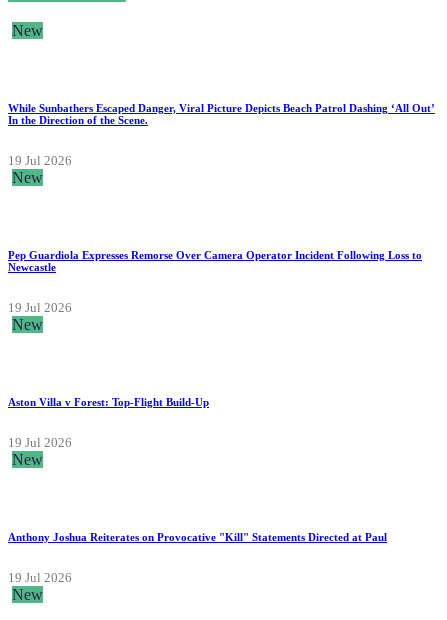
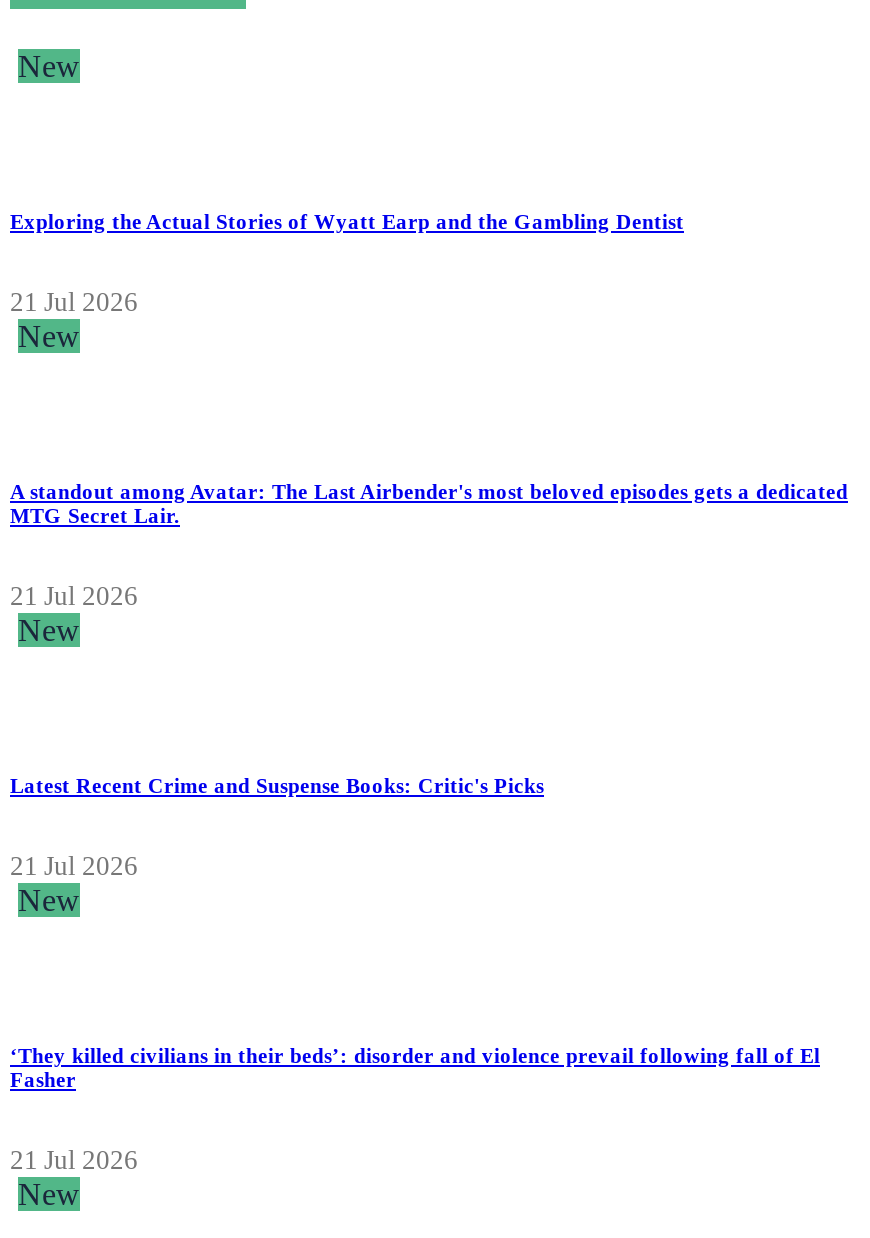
[8,102,435,126] While Sunbathers Escaped Danger, Viral Picture Depicts Beach Patrol Dashing ‘All Out’ | In the Direction of the Scene. -> [10,210,684,234] Exploring the Actual Stories of Wyatt Earp and the Gambling Dentist
[8,153,72,168] 19 Jul 2026 -> [10,288,138,318] 21 Jul 2026
[8,249,422,273] Pep Guardiola Expresses Remorse Over Camera Operator Incident Following Loss to | Newcastle -> [10,479,848,527] A standout among Avatar: The Last Airbender's most beloved episodes gets a dedicated | MTG Secret Lair.
[8,300,72,315] 19 Jul 2026 -> [10,581,138,611] 21 Jul 2026
[8,396,209,408] Aston Villa v Forest: Top-Flight Build-Up -> [10,773,544,797] Latest Recent Crime and Suspense Books: Critic's Picks
[8,435,72,450] 19 Jul 2026 -> [10,851,138,881] 21 Jul 2026
[8,531,387,543] Anthony Joshua Reiterates on Provocative "Kill" Statements Directed at Paul -> [10,1043,820,1091] ‘They killed civilians in their beds’: disorder and violence prevail following fall of El | Fasher
[8,570,72,585] 19 Jul 2026 -> [10,1145,138,1175] 21 Jul 2026

